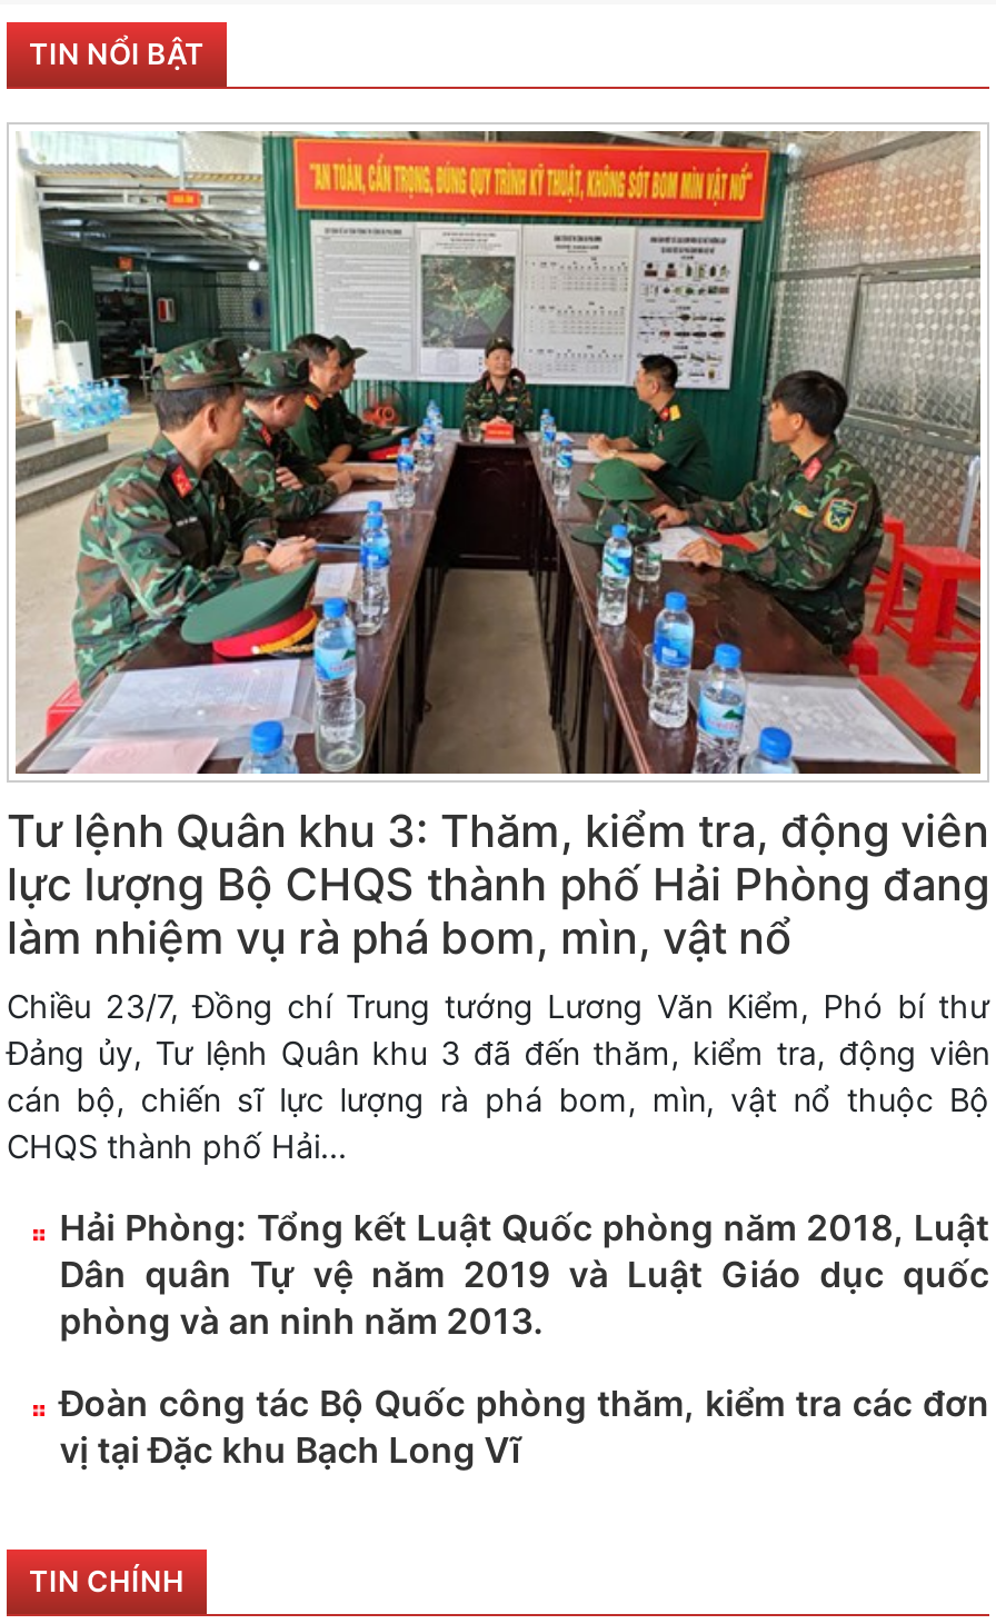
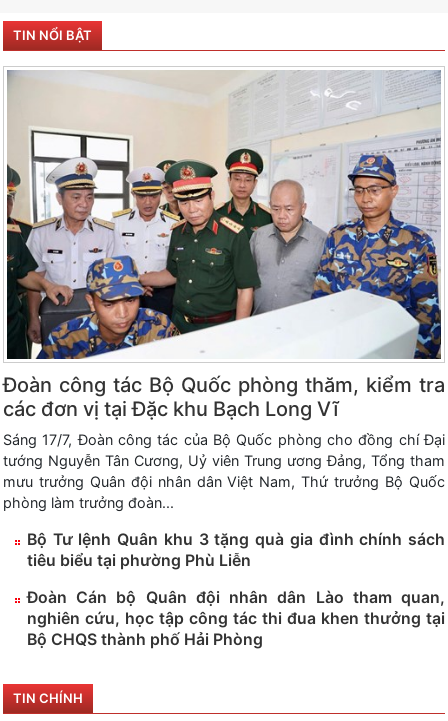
[7,129,989,1165] [image] | Tư lệnh Quân khu 3: Thăm, kiểm tra, động viên | lực lượng Bộ CHQS thành phố Hải Phòng đang | làm nhiệm vụ rà phá bom, mìn, vật nổ | Chiều 23/7, Đồng chí Trung tướng Lương Văn Kiểm, Phó bí thư | Đảng ủy, Tư lệnh Quân khu 3 đã đến thăm, kiểm tra, động viên | cán bộ, chiến sĩ lực lượng rà phá bom, mìn, vật nổ thuộc Bộ | CHQS thành phố Hải... -> [3,70,445,511] [image] | Đoàn công tác Bộ Quốc phòng thăm, kiểm tra | các đơn vị tại Đặc khu Bạch Long Vĩ | Sáng 17/7, Đoàn công tác của Bộ Quốc phòng cho đồng chí Đại | tướng Nguyễn Tân Cương, Uỷ viên Trung ương Đảng, Tổng tham | mưu trưởng Quân đội nhân dân Việt Nam, Thứ trưởng Bộ Quốc | phòng làm trưởng đoàn...
[60,1207,989,1343] Hải Phòng: Tổng kết Luật Quốc phòng năm 2018, Luật | Dân quân Tự vệ năm 2019 và Luật Giáo dục quốc | phòng và an ninh năm 2013. -> [27,530,445,570] Bộ Tư lệnh Quân khu 3 tặng quà gia đình chính sách | tiêu biểu tại phường Phù Liễn
[60,1383,989,1472] Đoàn công tác Bộ Quốc phòng thăm, kiểm tra các đơn | vị tại Đặc khu Bạch Long Vĩ -> [27,588,445,649] Đoàn Cán bộ Quân đội nhân dân Lào tham quan, | nghiên cứu, học tập công tác thi đua khen thưởng tại | Bộ CHQS thành phố Hải Phòng

